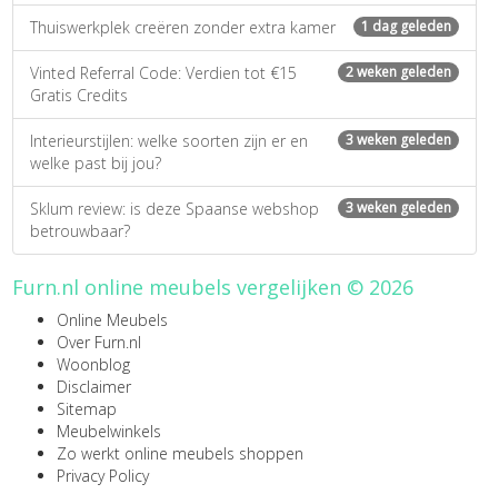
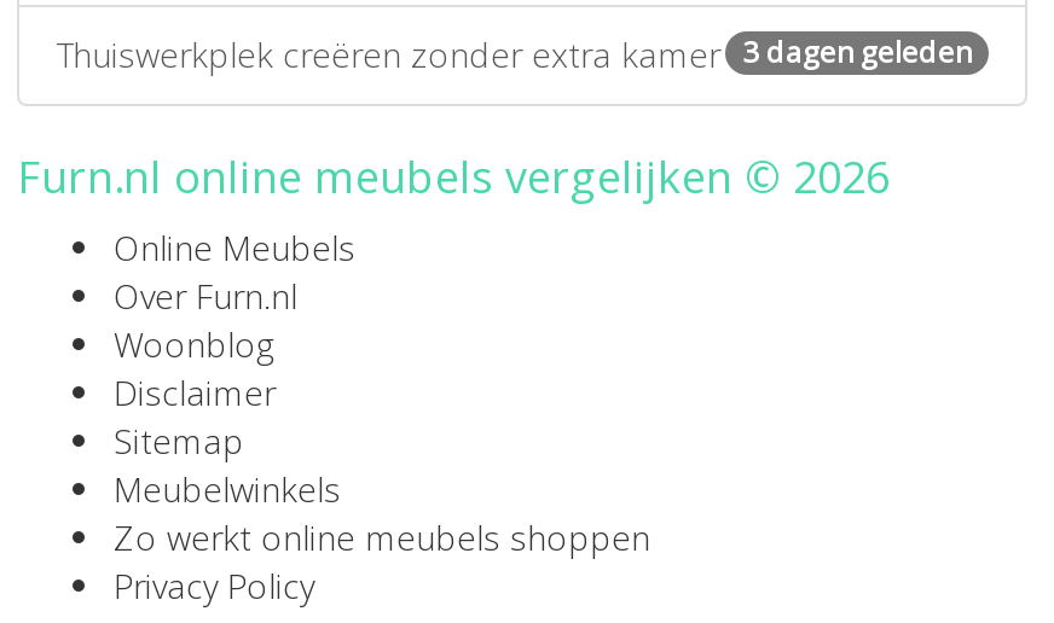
[361,17,451,36] 1 dag geleden -> [742,32,972,73] 3 dagen geleden
[30,62,451,242] 2 weken geleden | Vinted Referral Code: Verdien tot €15 | Gratis Credits | 3 weken geleden | Interieurstijlen: welke soorten zijn er en | welke past bij jou? | 3 weken geleden | Sklum review: is deze Spaanse webshop | betrouwbaar? -> none

